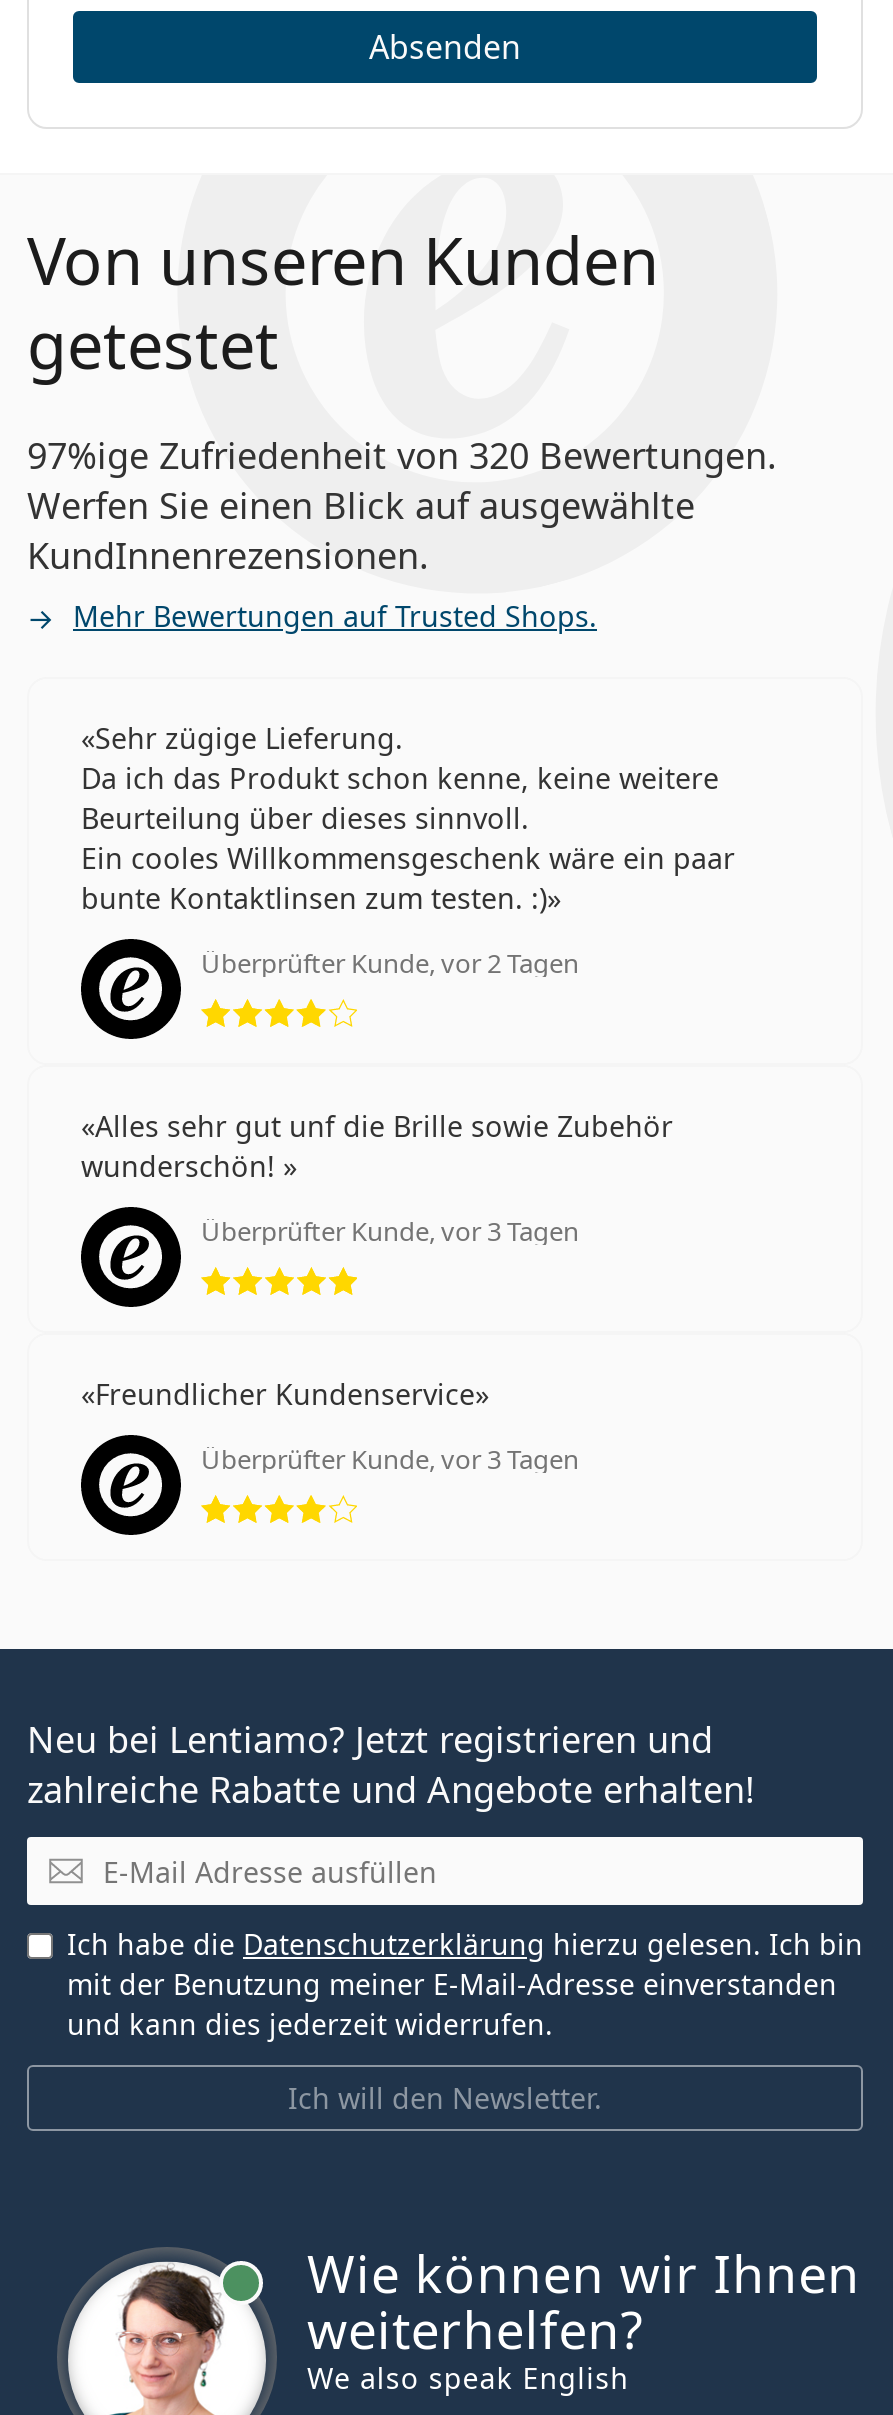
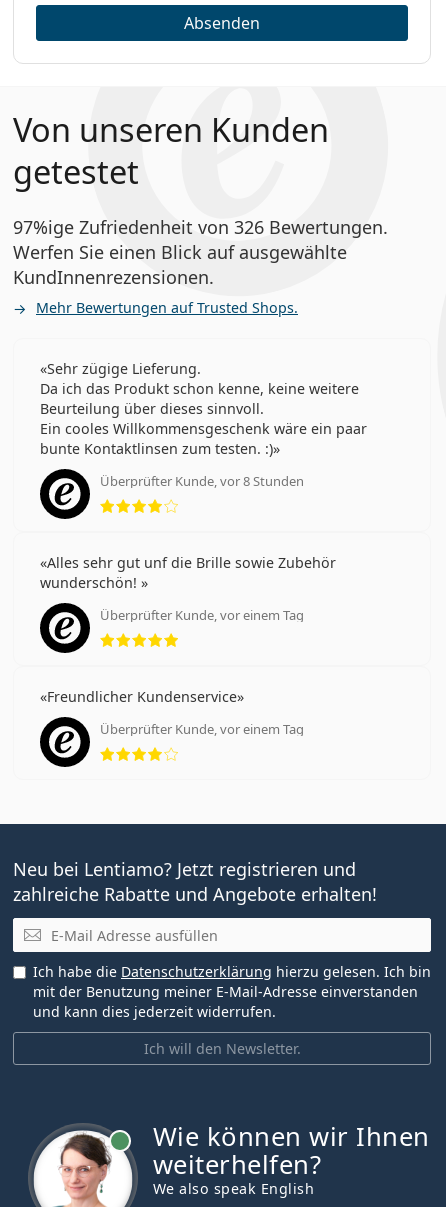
[27,430,777,478] 97%ige Zufriedenheit von 320 Bewertungen. -> [13,215,388,239] 97%ige Zufriedenheit von 326 Bewertungen.
[201,945,579,981] Überprüfter Kunde, vor 2 Tagen -> [100,472,304,490] Überprüfter Kunde, vor 8 Stunden
[201,1213,579,1249] Überprüfter Kunde, vor 3 Tagen -> [100,606,304,624] Überprüfter Kunde, vor einem Tag
[201,1441,579,1477] Überprüfter Kunde, vor 3 Tagen -> [100,720,304,738] Überprüfter Kunde, vor einem Tag

